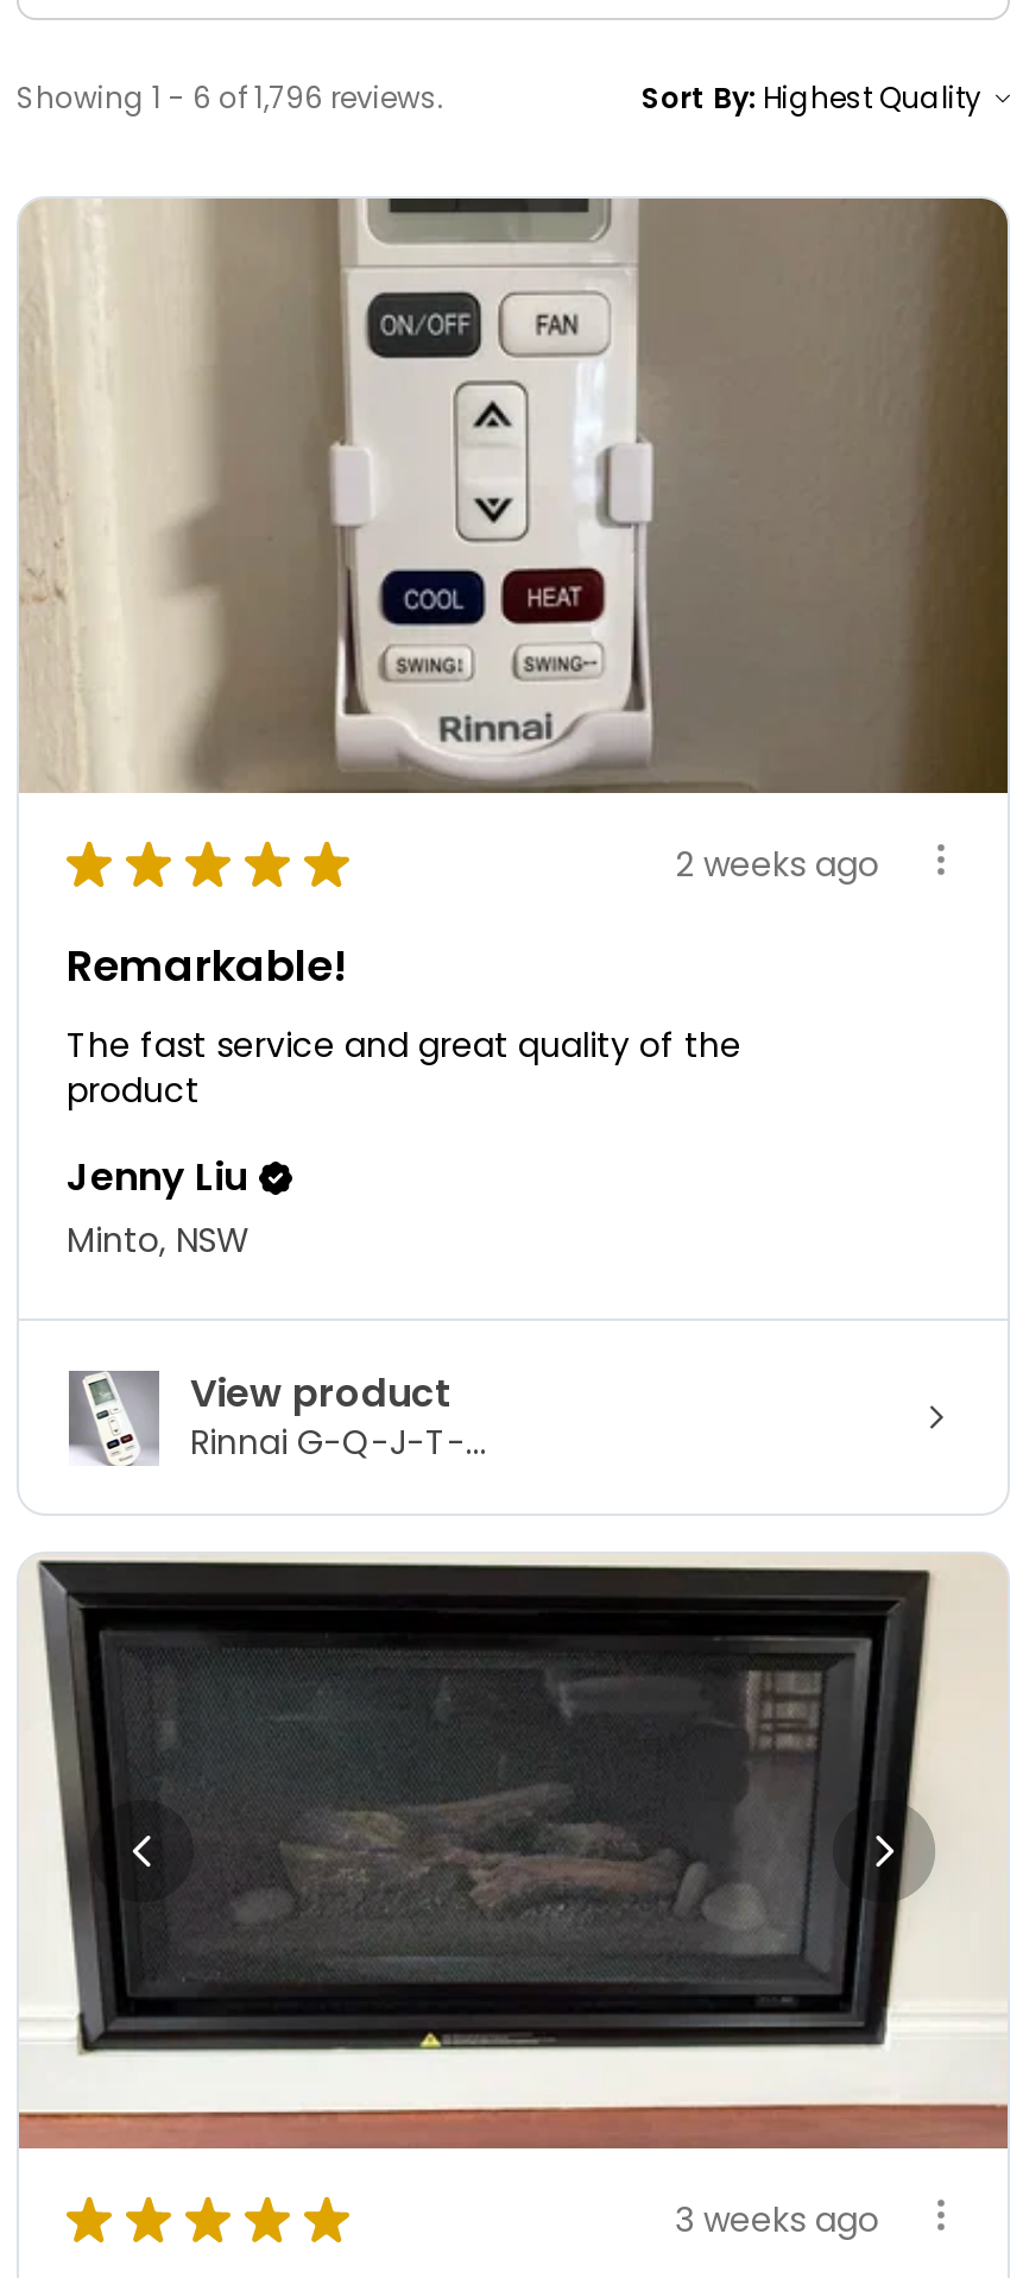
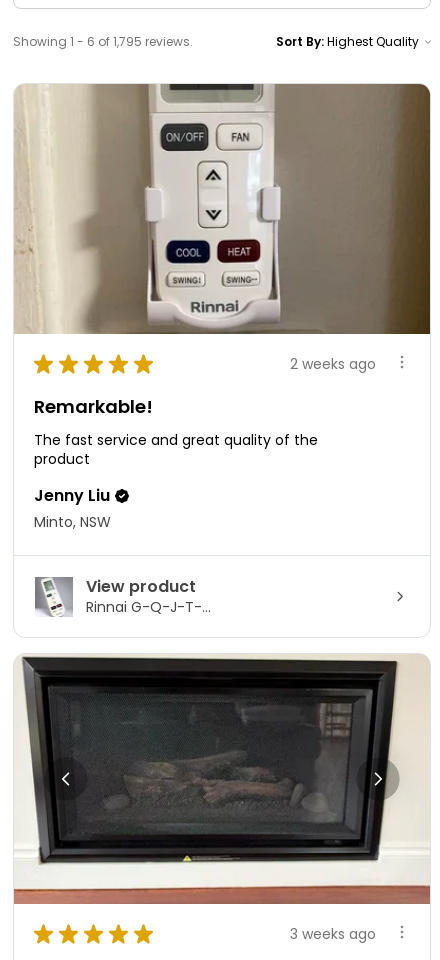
[17,78,444,119] Showing 1 - 6 of 1,796 reviews. -> [13,33,193,50] Showing 1 - 6 of 1,795 reviews.

